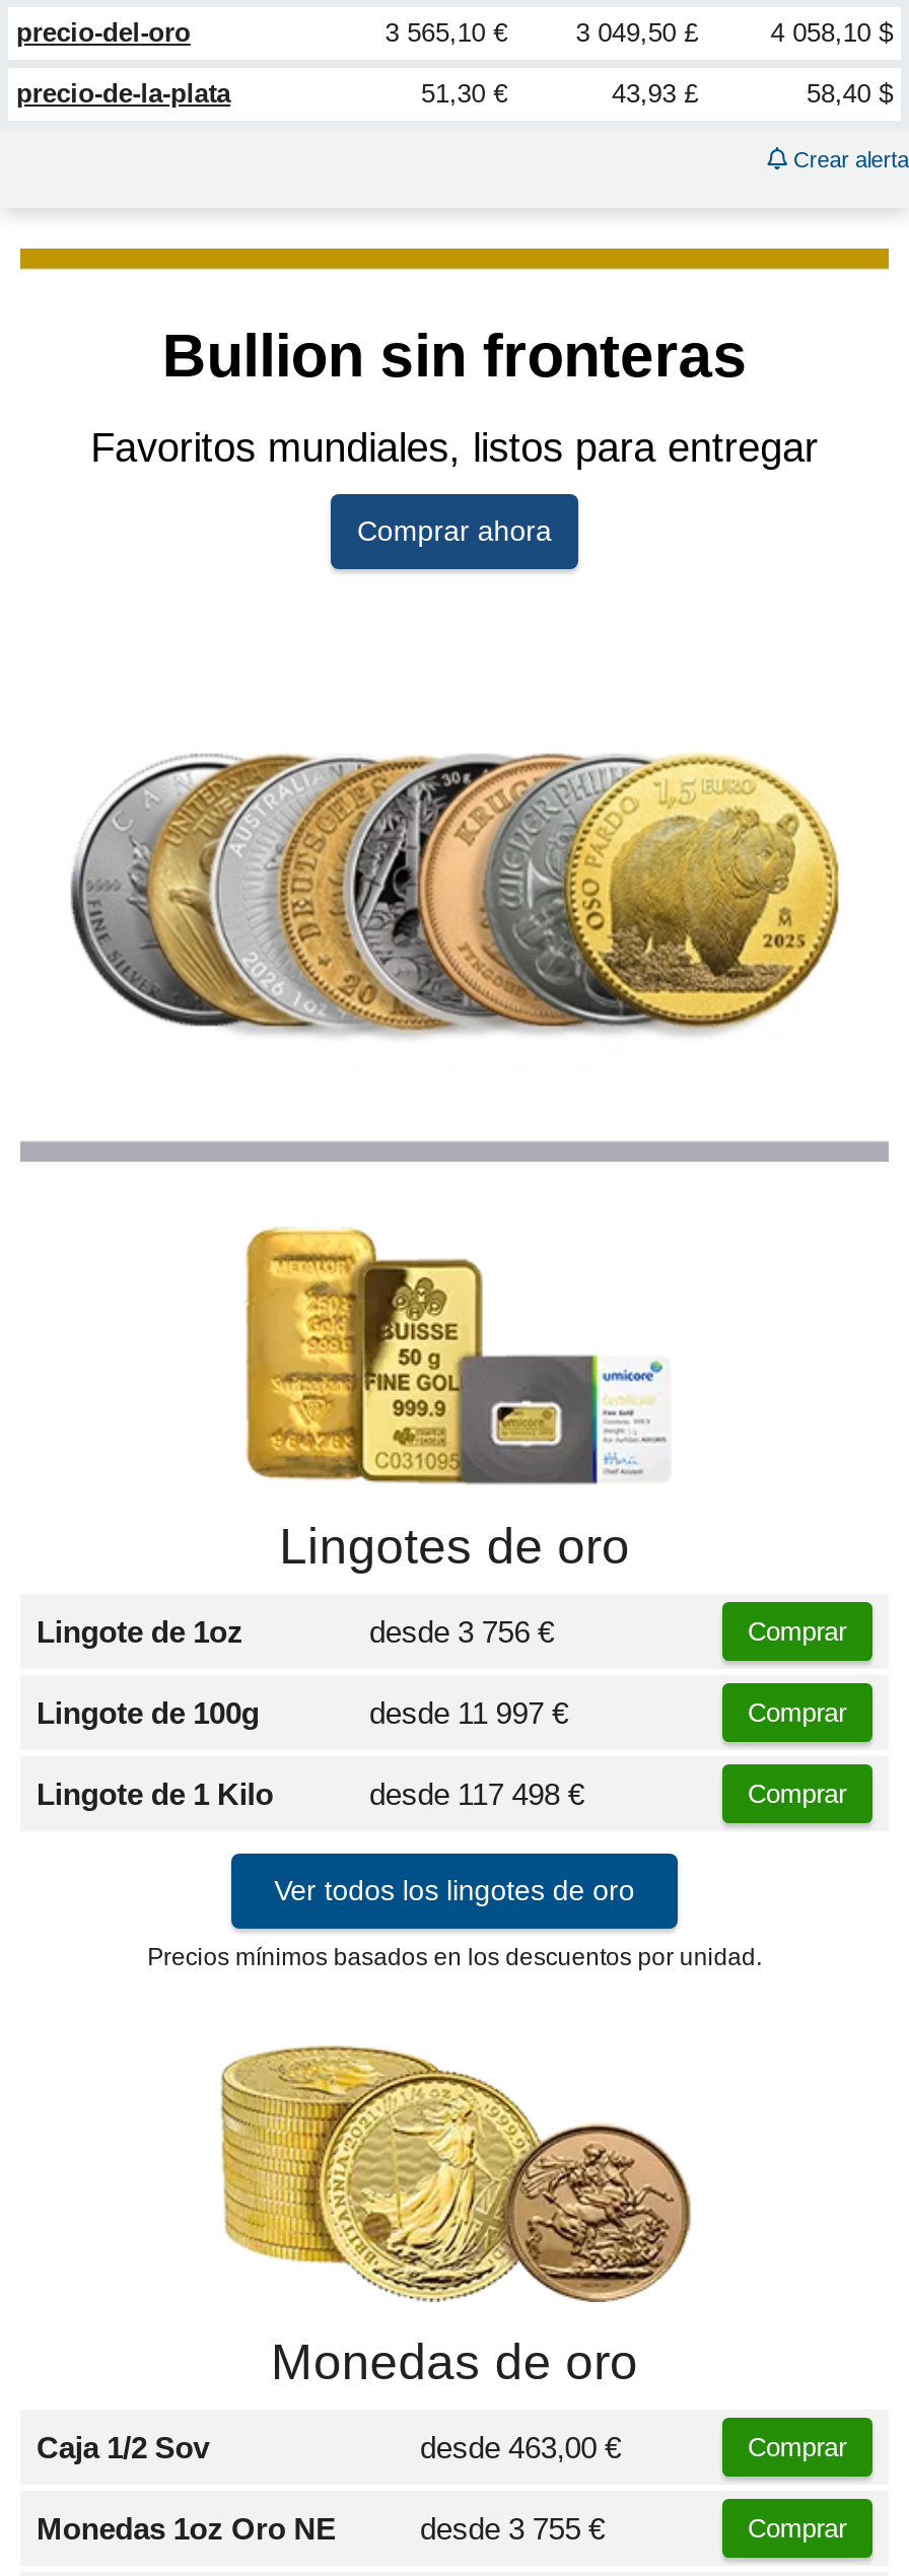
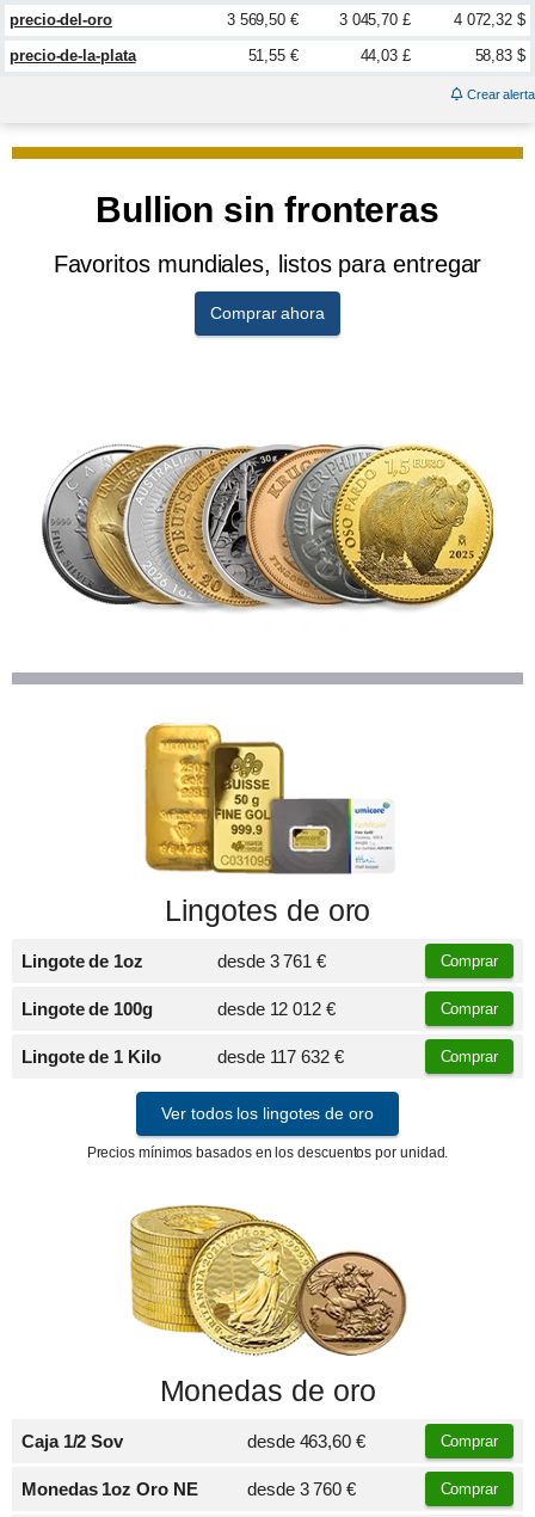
[385,18,507,48] 3 565,10 € -> [227,11,299,29] 3 569,50 €
[576,18,698,48] 3 049,50 £ -> [339,11,411,29] 3 045,70 £
[771,18,893,48] 4 058,10 $ -> [454,11,525,29] 4 072,32 $
[421,79,507,109] 51,30 € -> [248,47,299,65] 51,55 €
[612,79,698,109] 43,93 £ -> [360,47,411,65] 44,03 £
[807,79,893,109] 58,40 $ -> [475,47,525,65] 58,83 $
[369,1614,554,1648] desde 3 756 € -> [217,950,326,971] desde 3 761 €
[369,1695,568,1729] desde 11 997 € -> [217,998,335,1019] desde 12 012 €
[369,1776,584,1810] desde 117 498 € -> [217,1046,344,1066] desde 117 632 €
[420,2430,621,2465] desde 463,00 € -> [247,1431,365,1451] desde 463,60 €
[420,2511,605,2546] desde 3 755 € -> [247,1479,356,1499] desde 3 760 €

